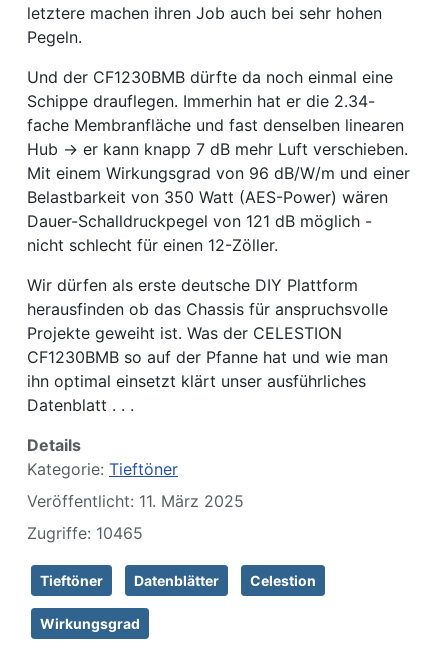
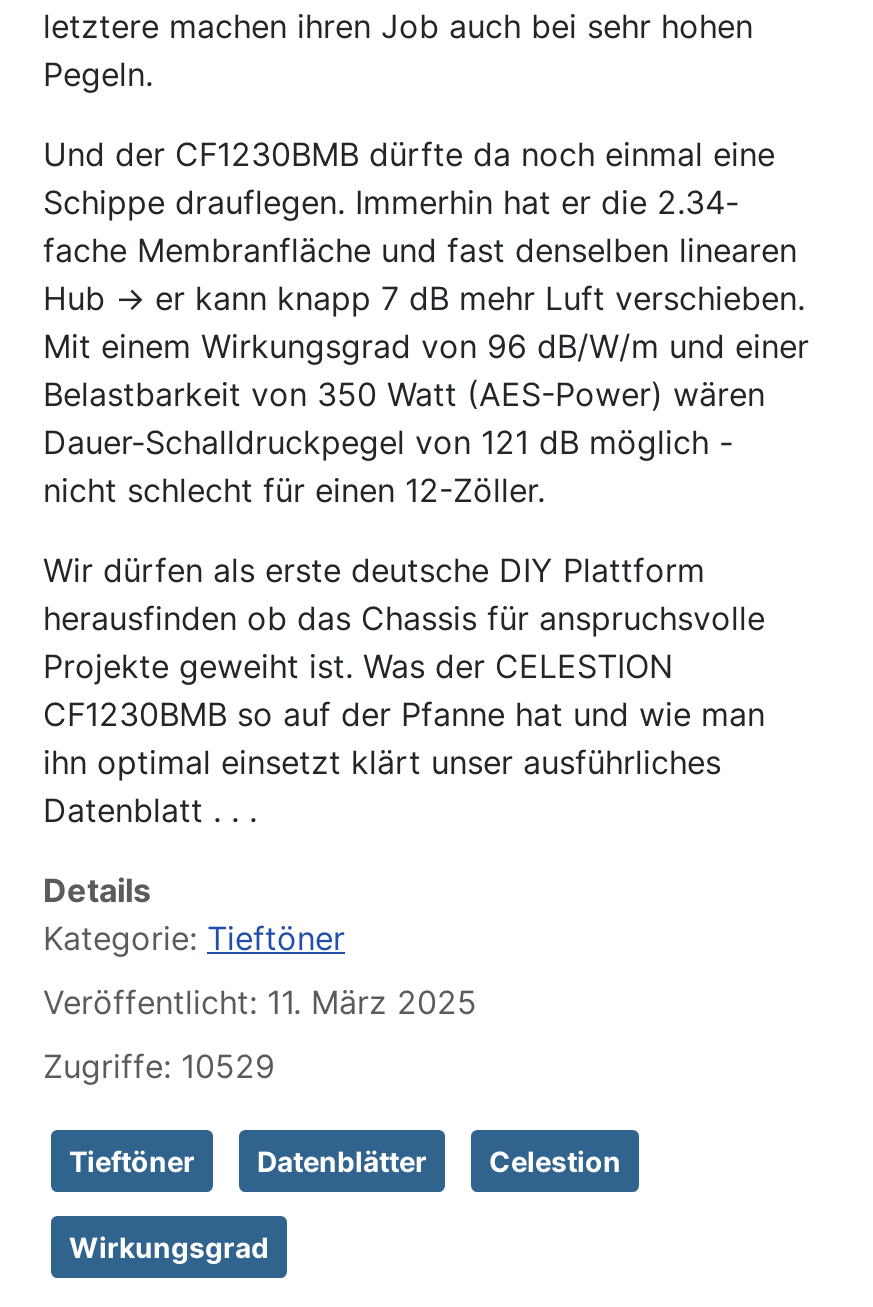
[27,523,143,543] Zugriffe: 10465 -> [43,1047,275,1087] Zugriffe: 10529

